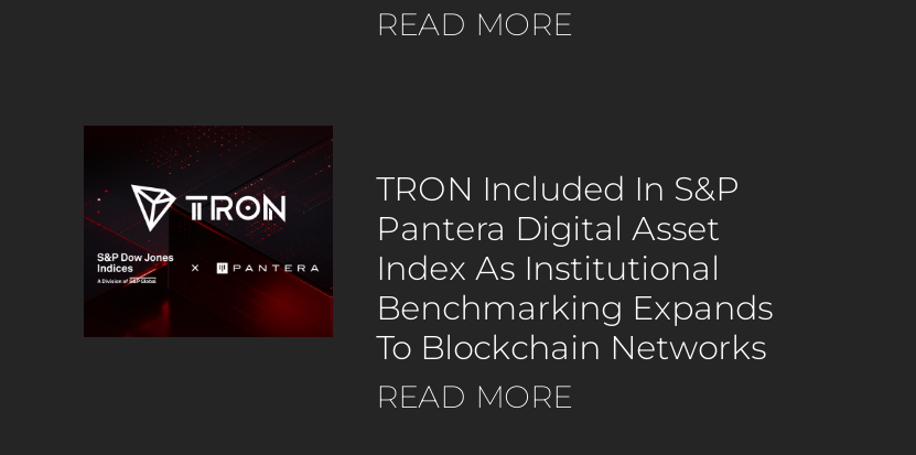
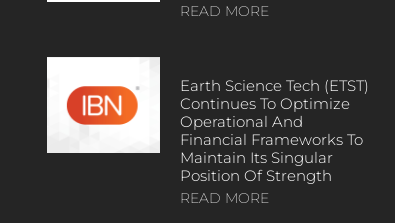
[82,123,773,369] [image] | TRON Included In S&P | Pantera Digital Asset | Index As Institutional | Benchmarking Expands | To Blockchain Networks -> [46,56,369,185] [image] | Earth Science Tech (ETST) | Continues To Optimize | Operational And | Financial Frameworks To | Maintain Its Singular | Position Of Strength

